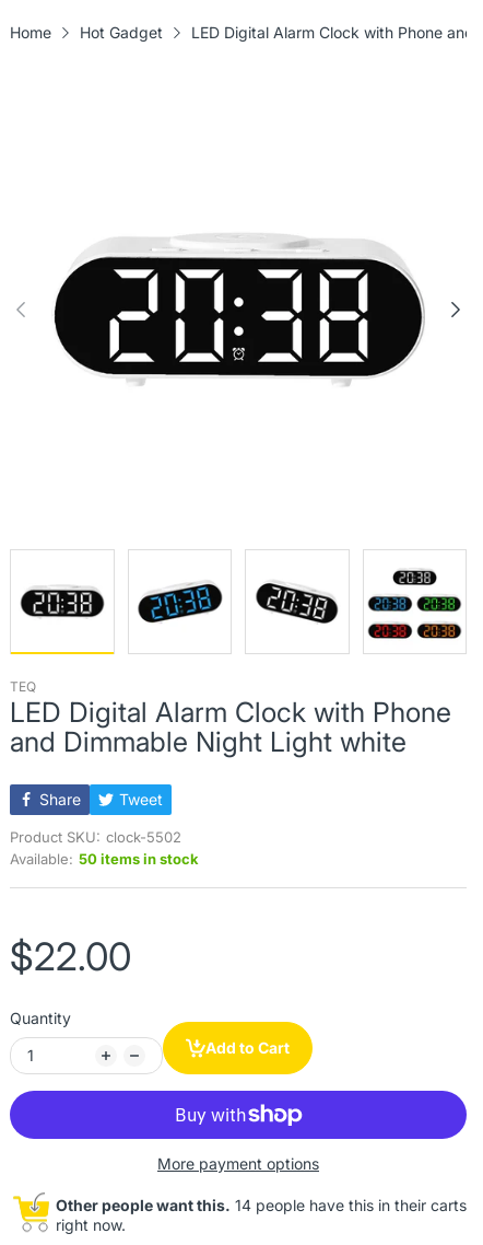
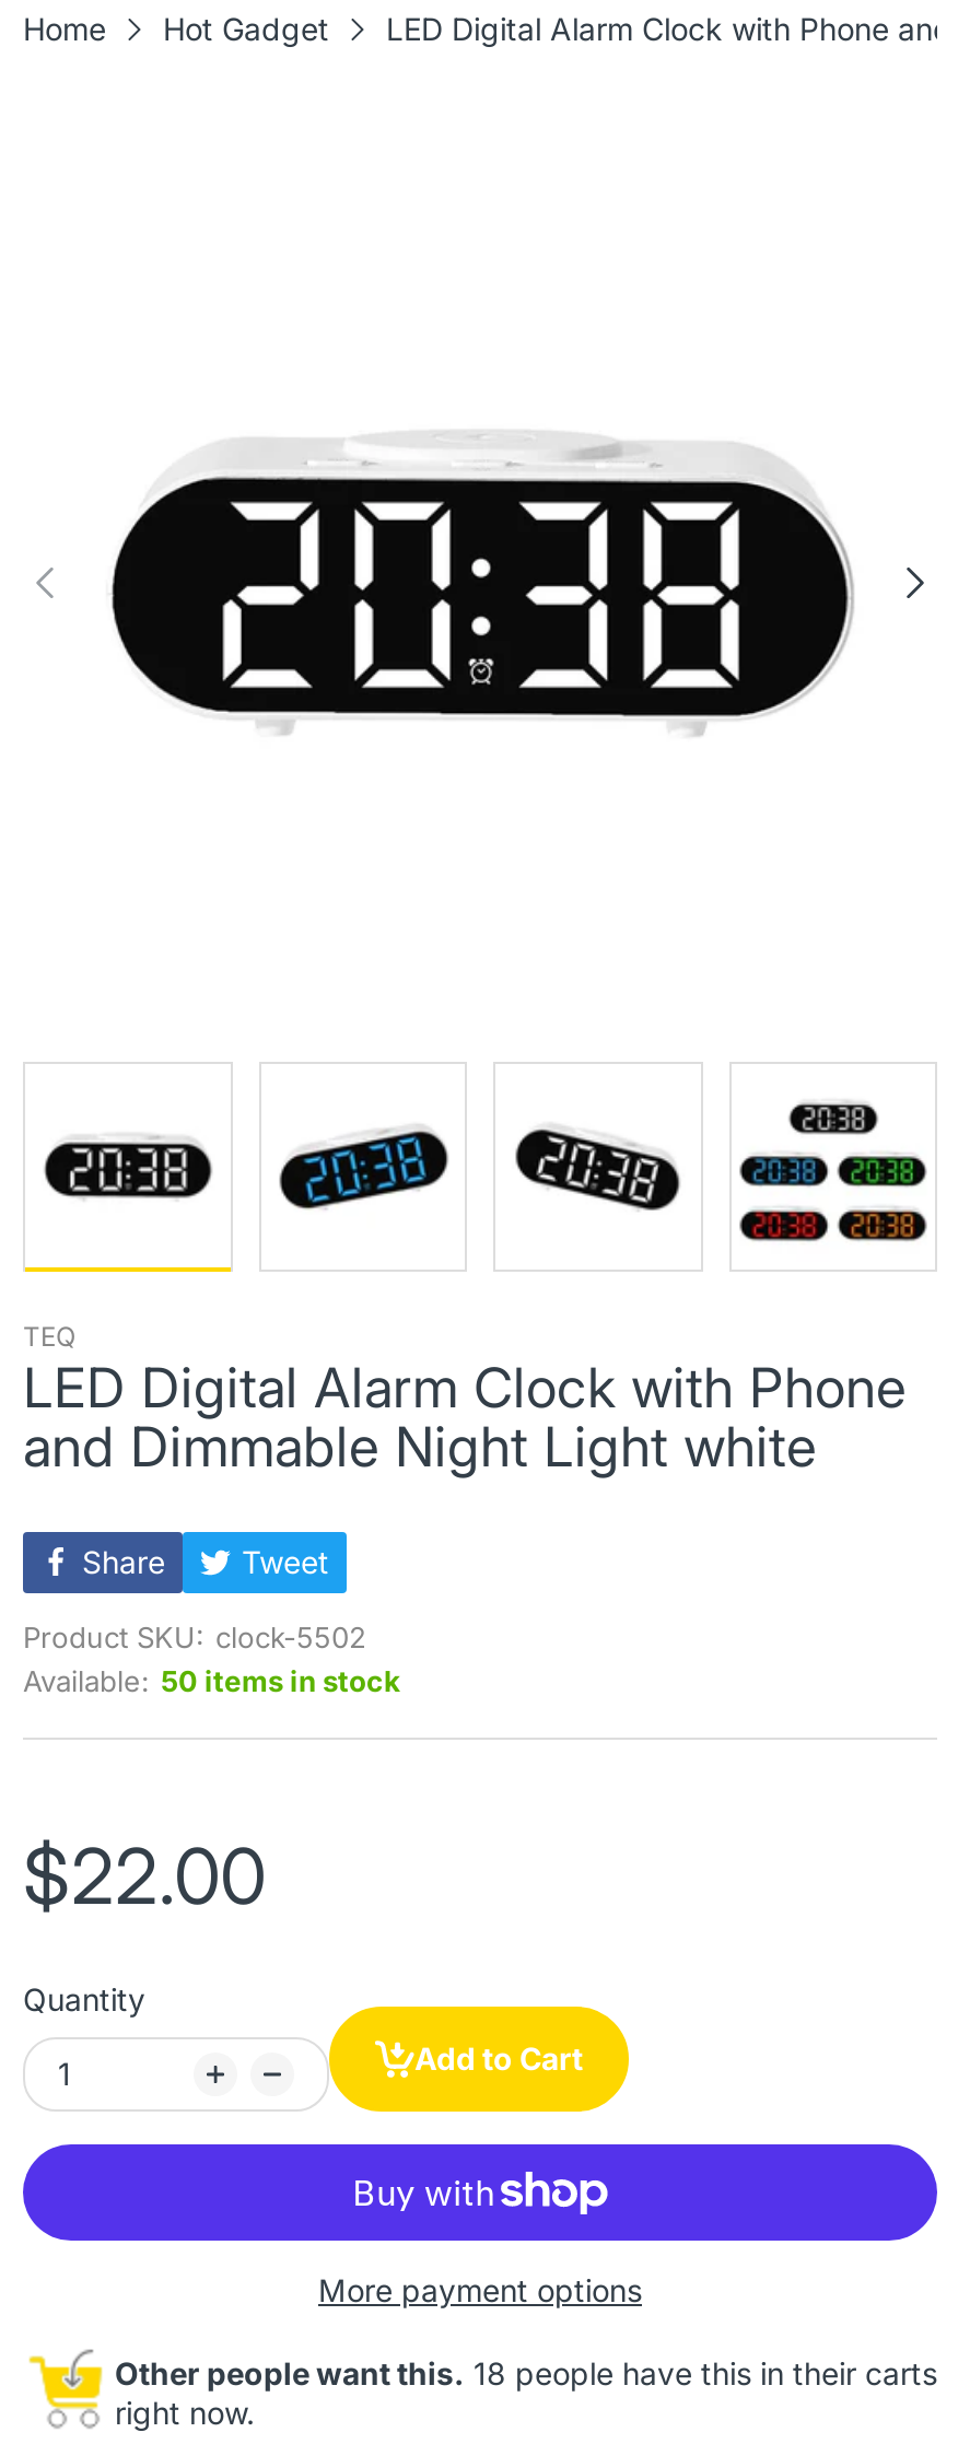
[56,1195,467,1214] Other people want this. 14 people have this in their carts -> [115,2353,937,2390] Other people want this. 18 people have this in their carts

